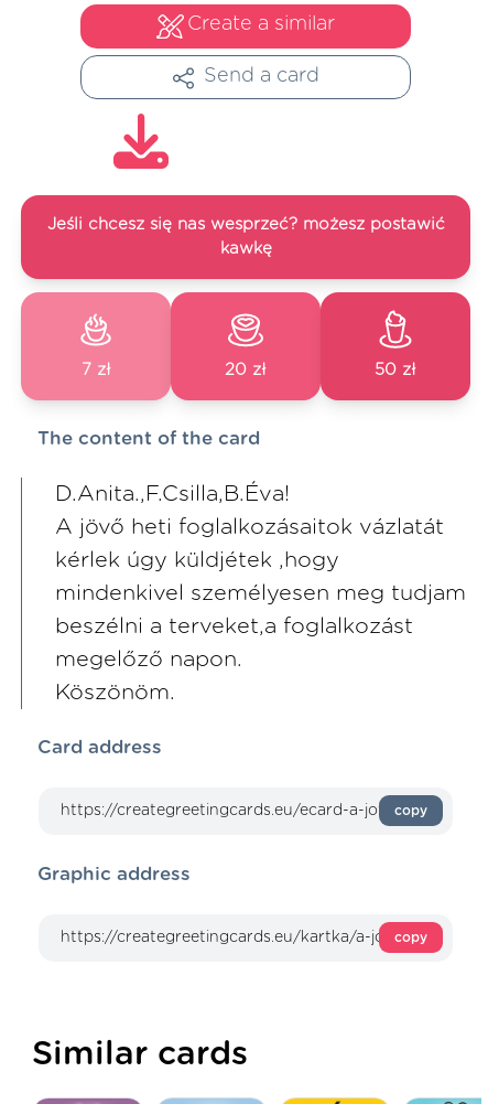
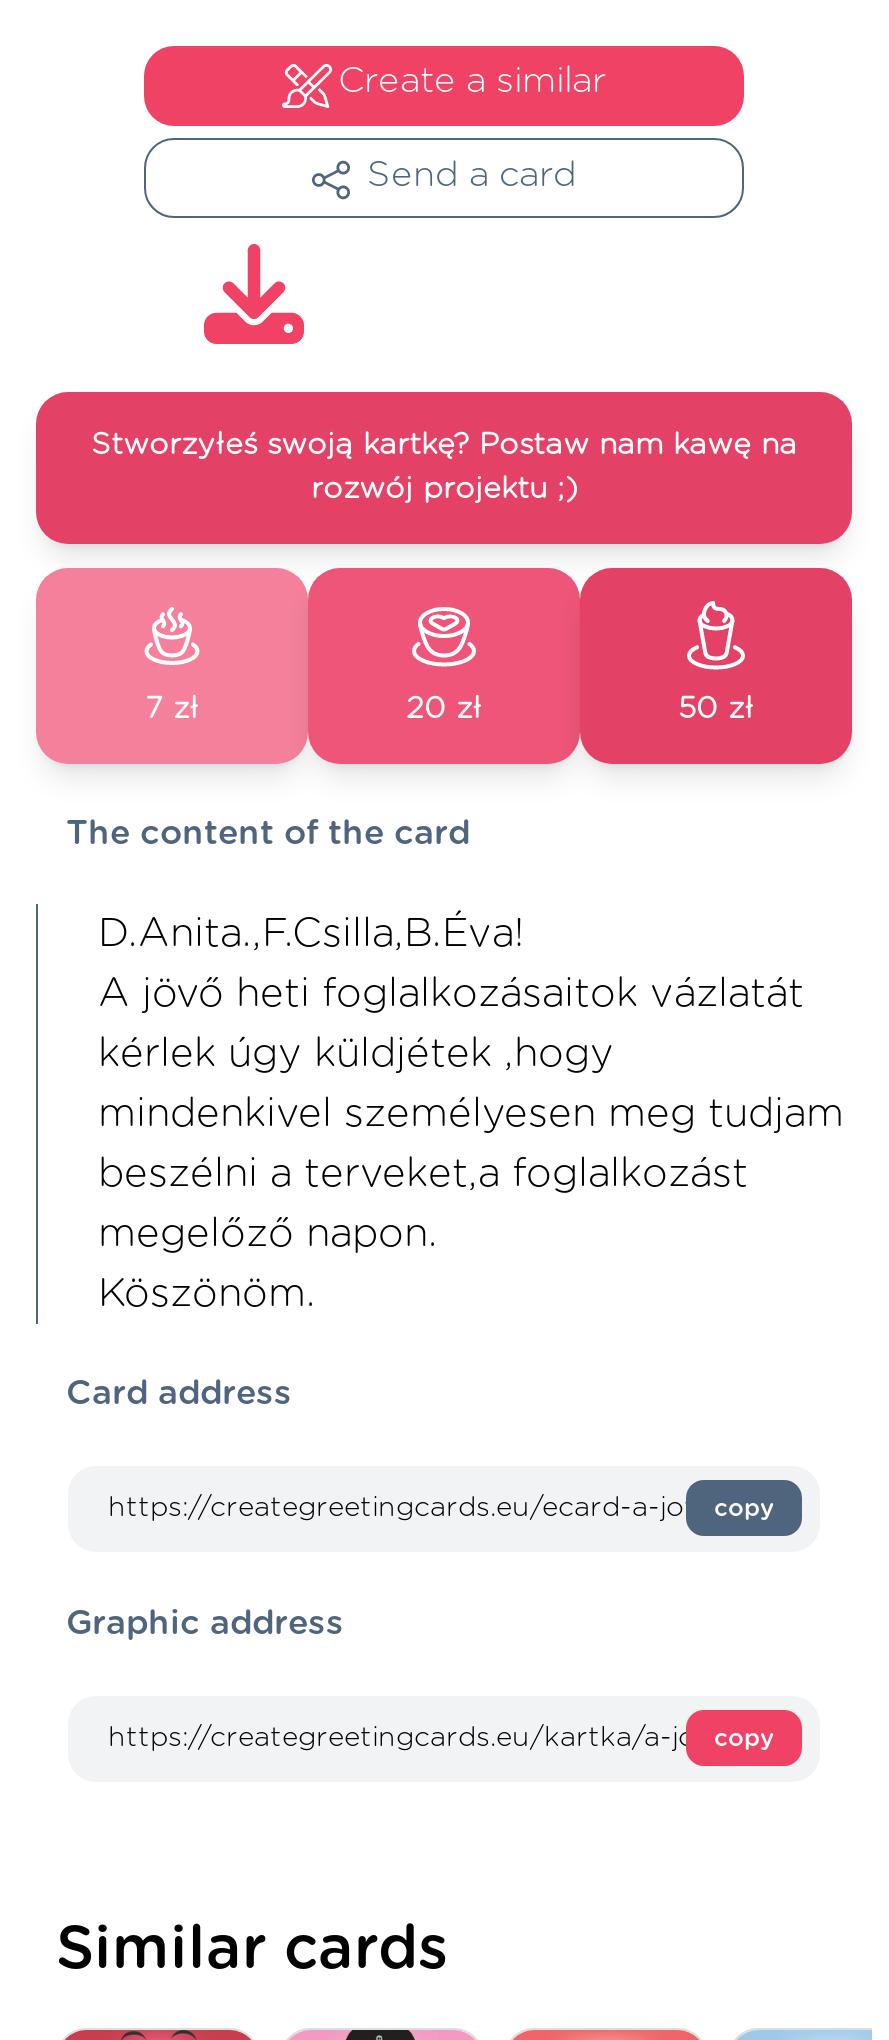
[47,217,444,233] Jeśli chcesz się nas wesprzeć? możesz postawić -> [91,431,797,461] Stworzyłeś swoją kartkę? Postaw nam kawę na
[220,241,272,257] kawkę -> [311,475,577,505] rozwój projektu ;)

